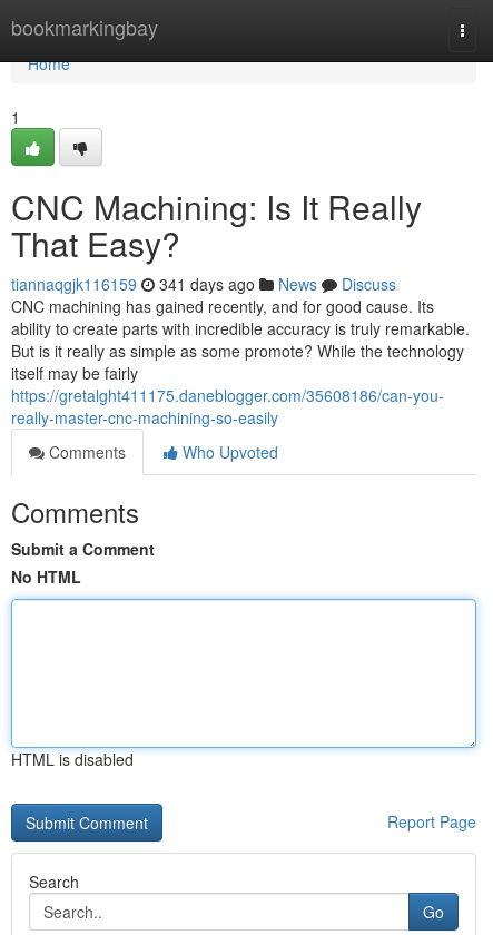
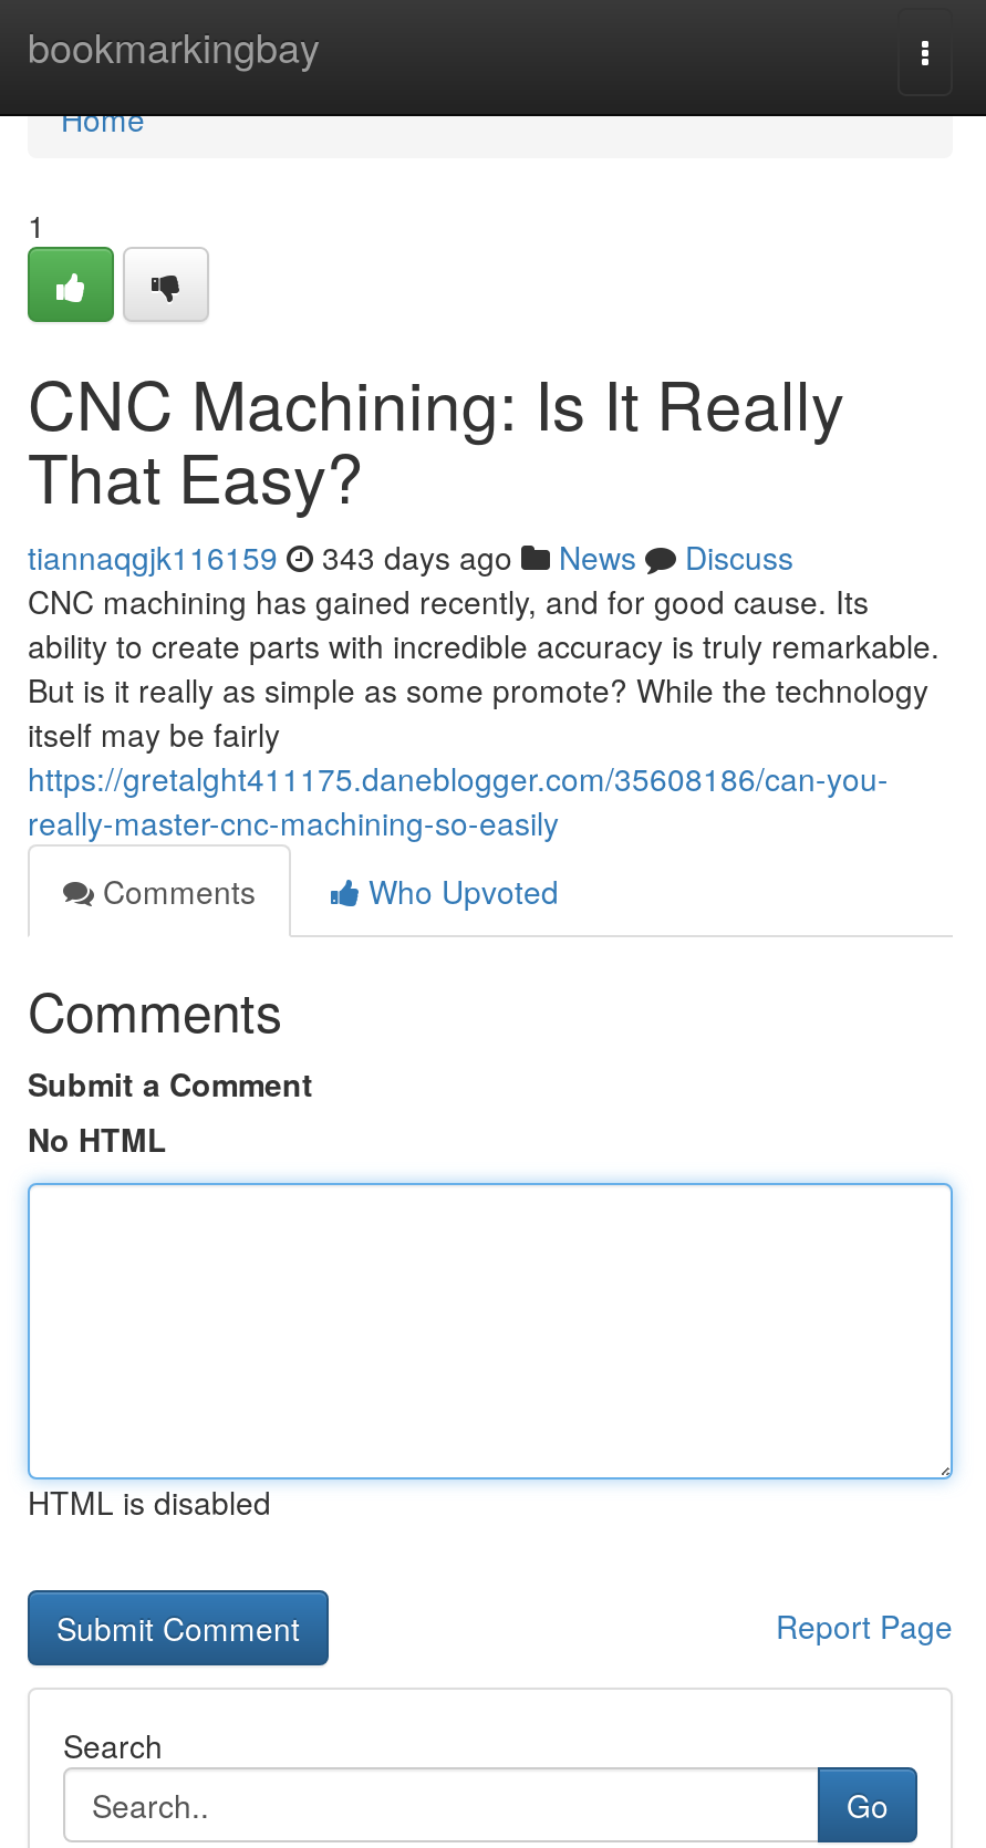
[11,273,396,295] tiannaqgjk116159 341 days ago News Discuss -> [28,534,793,579] tiannaqgjk116159 343 days ago News Discuss

